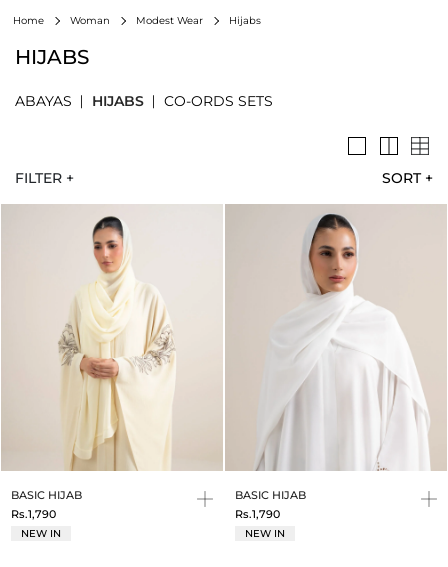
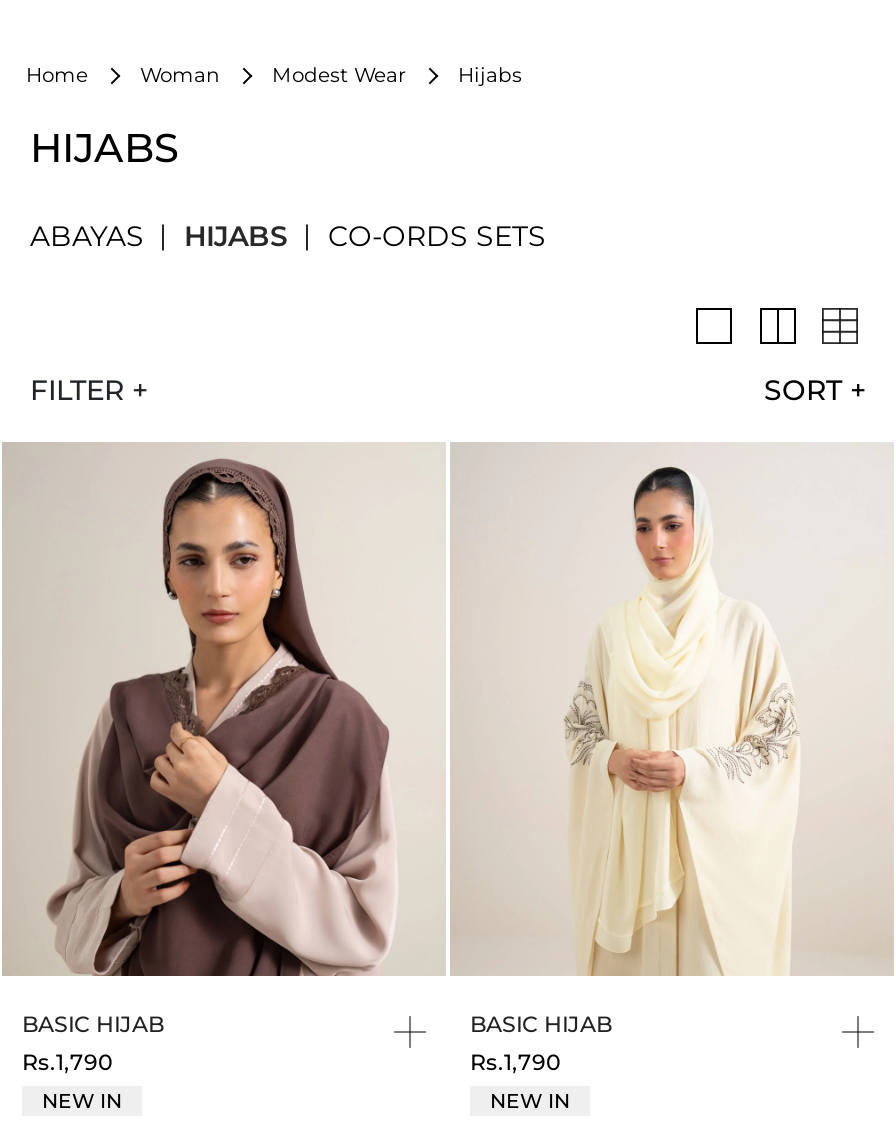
[255,206,445,471] [image] -> [542,460,858,976] [image]
[24,212,198,472] [image] -> [46,456,396,978] [image]

